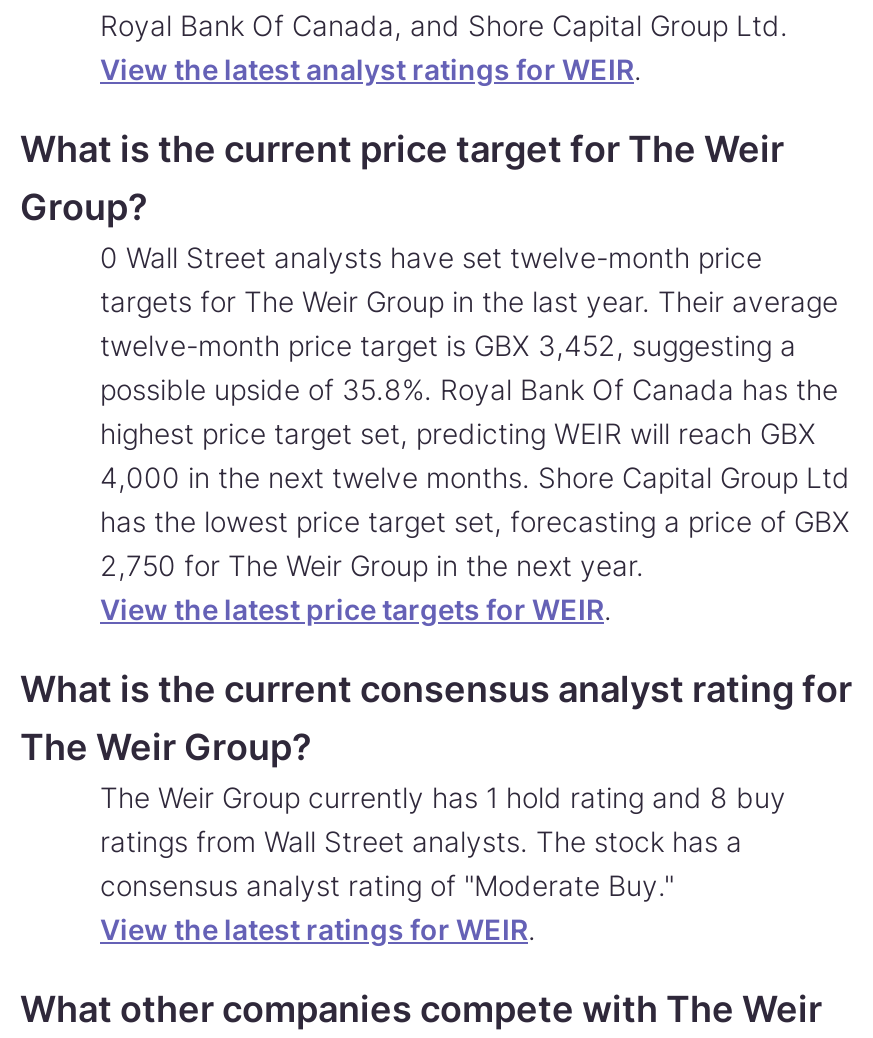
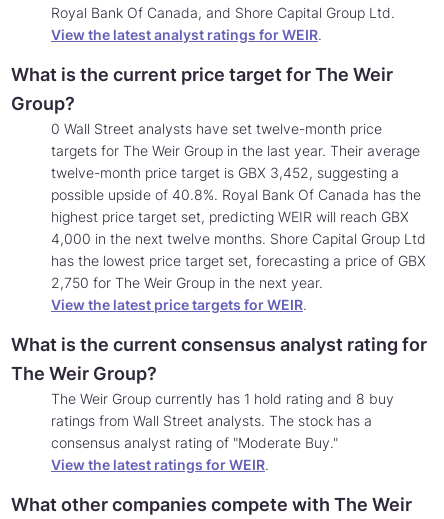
[100,371,838,405] possible upside of 35.8%. Royal Bank Of Canada has the -> [51,185,421,202] possible upside of 40.8%. Royal Bank Of Canada has the

